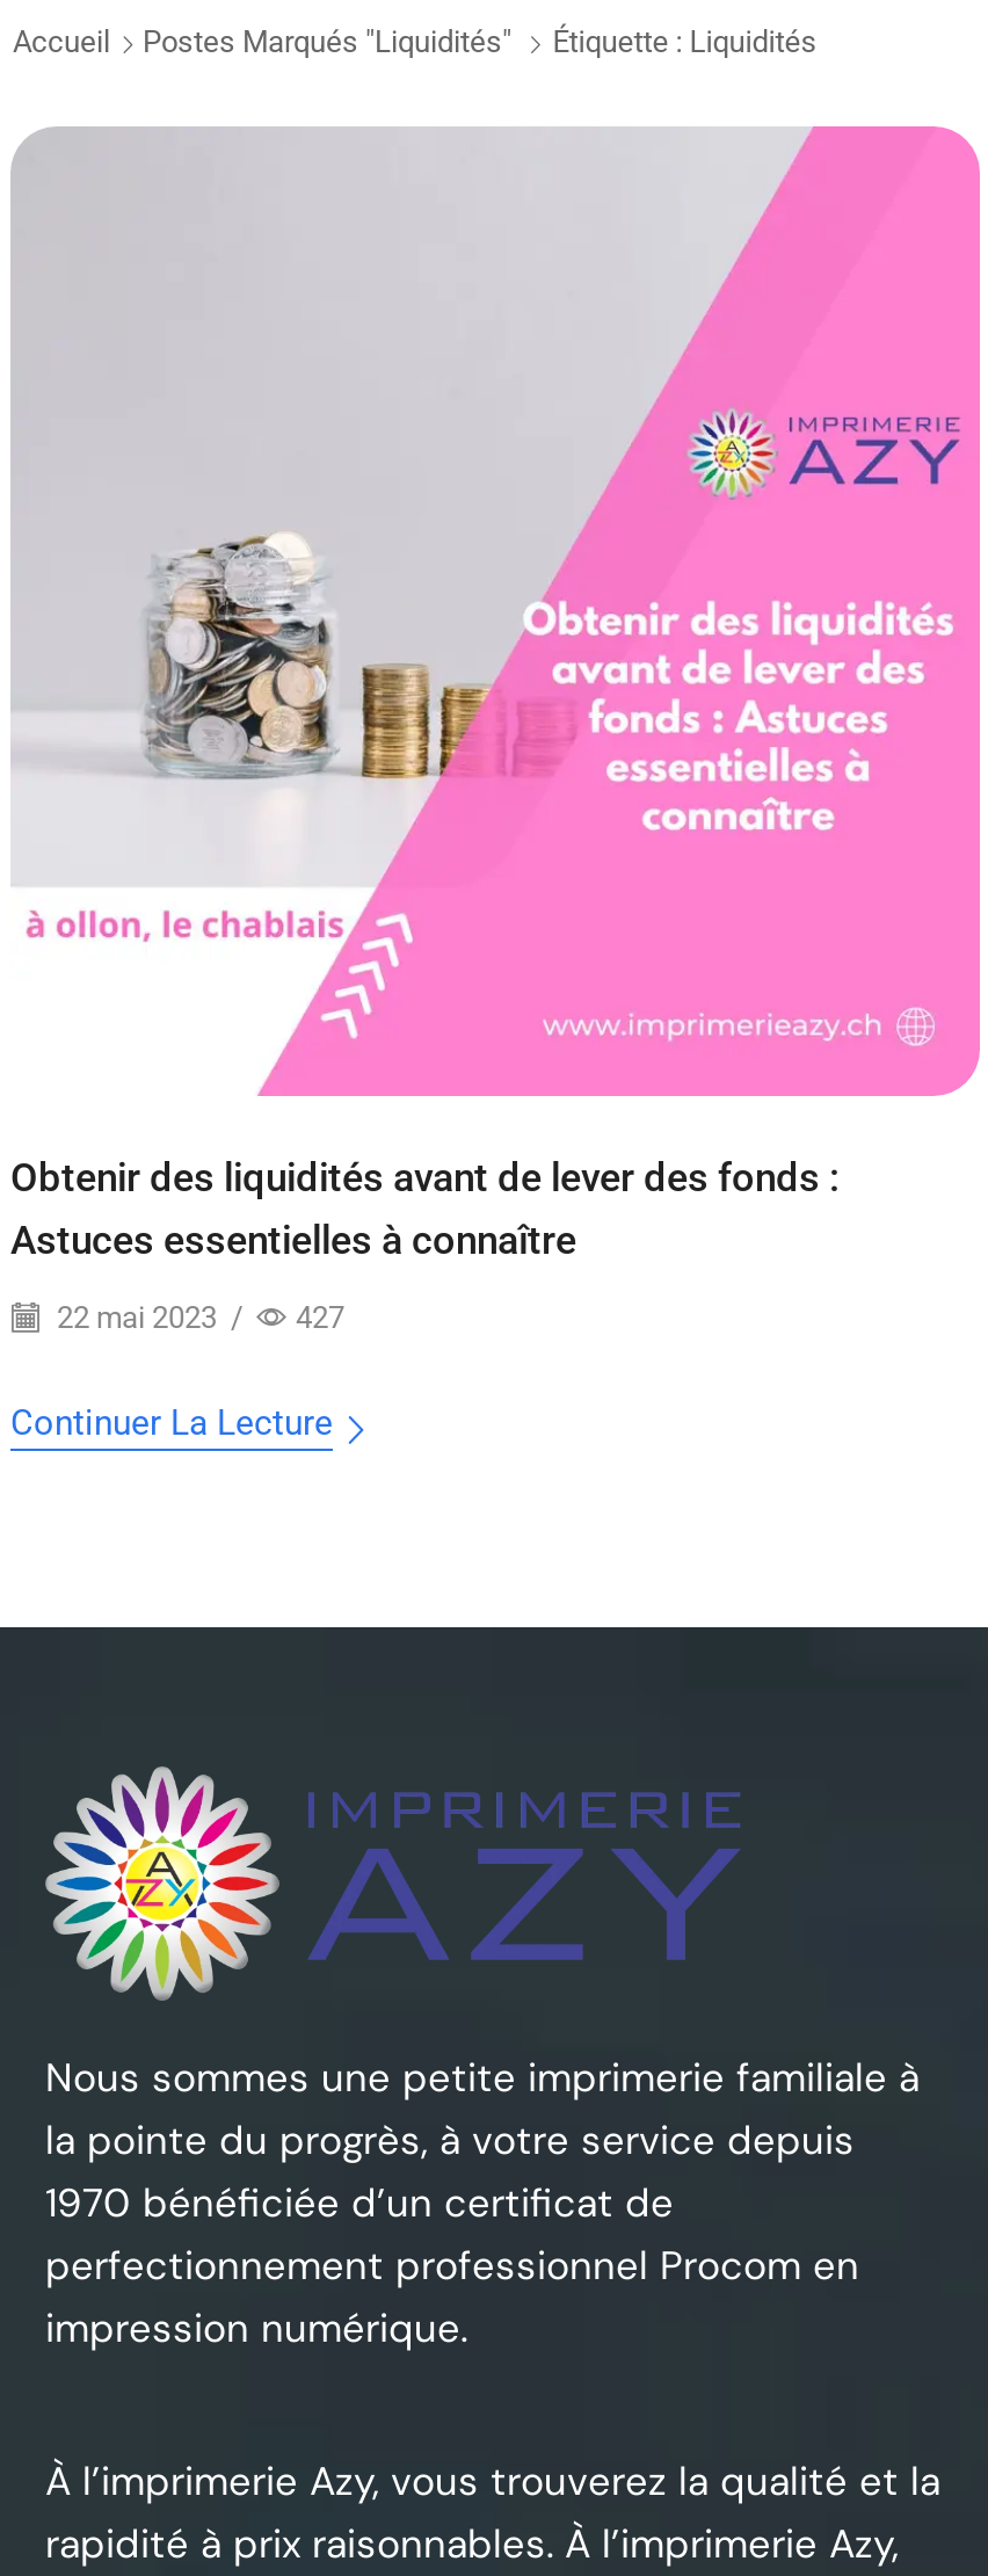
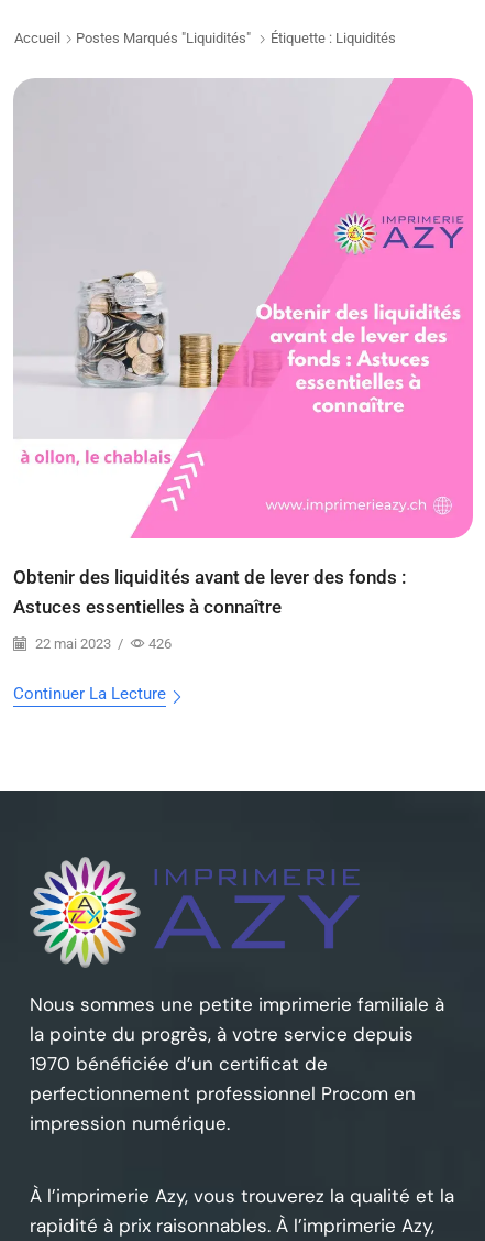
[50,1300,344,1335] 22 mai 2023 / 427 -> [32,635,172,652] 22 mai 2023 / 426

